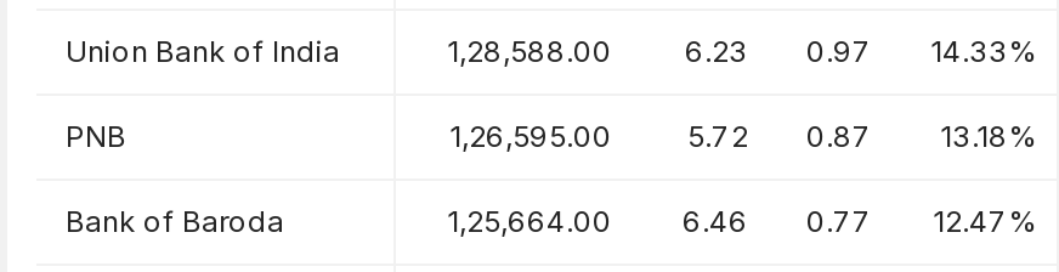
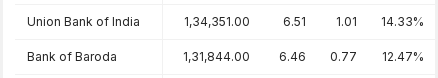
[447,33,612,69] 1,28,588.00 -> [184,14,250,29] 1,34,351.00
[685,33,748,69] 6.23 -> [283,14,306,29] 6.51
[806,33,872,69] 0.97 -> [336,14,357,29] 1.01
[66,118,1035,154] PNB | 1,26,595.00 | 5.72 | 0.87 | 13.18% -> none
[447,203,1035,239] 1,25,664.00 6.46 0.77 12.47% -> [183,49,424,64] 1,31,844.00 6.46 0.77 12.47%

